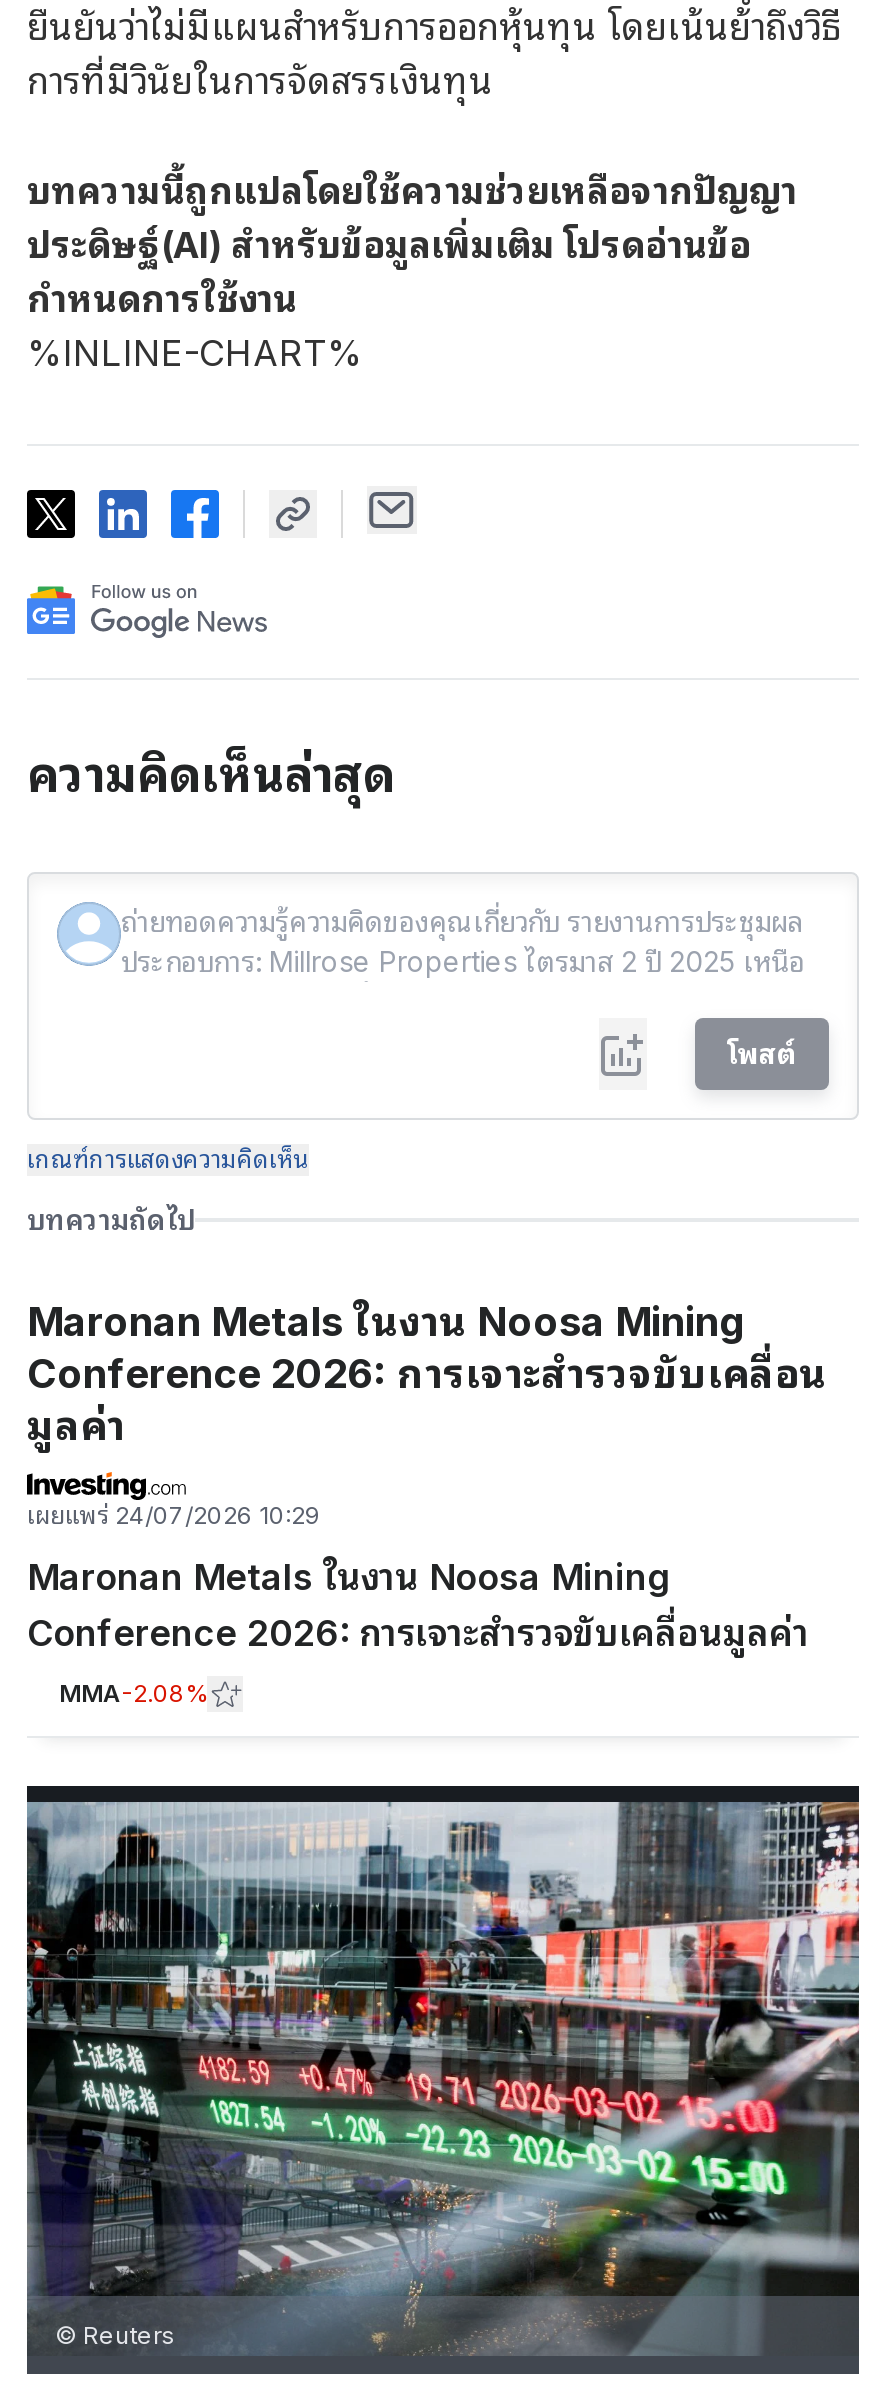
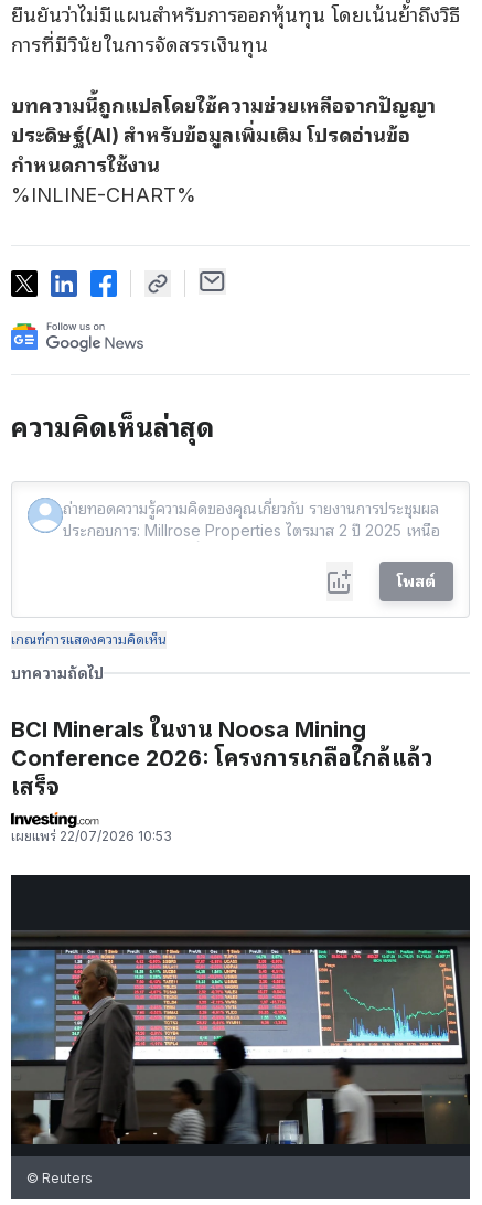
[27,1298,827,1708] Maronan Metals ในงาน Noosa Mining | Conference 2026: การเจาะสํารวจขับเคลื่อน | มูลค่า | เผยแพร่ 24/07/2026 10:29 | Maronan Metals ในงาน Noosa Mining | Conference 2026: การเจาะสํารวจขับเคลื่อนมูลค่า | MMA-2.08% -> [11,716,433,844] BCI Minerals ในงาน Noosa Mining | Conference 2026: โครงการเกลือใกล้แล้ว | เสร็จ | เผยแพร่ 22/07/2026 10:53
[25,1800,859,2356] [image] -> [10,884,471,1188] [image]

